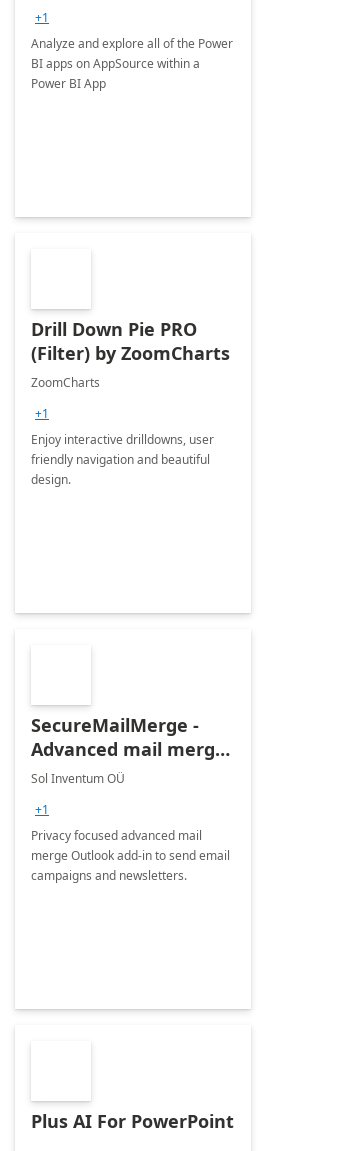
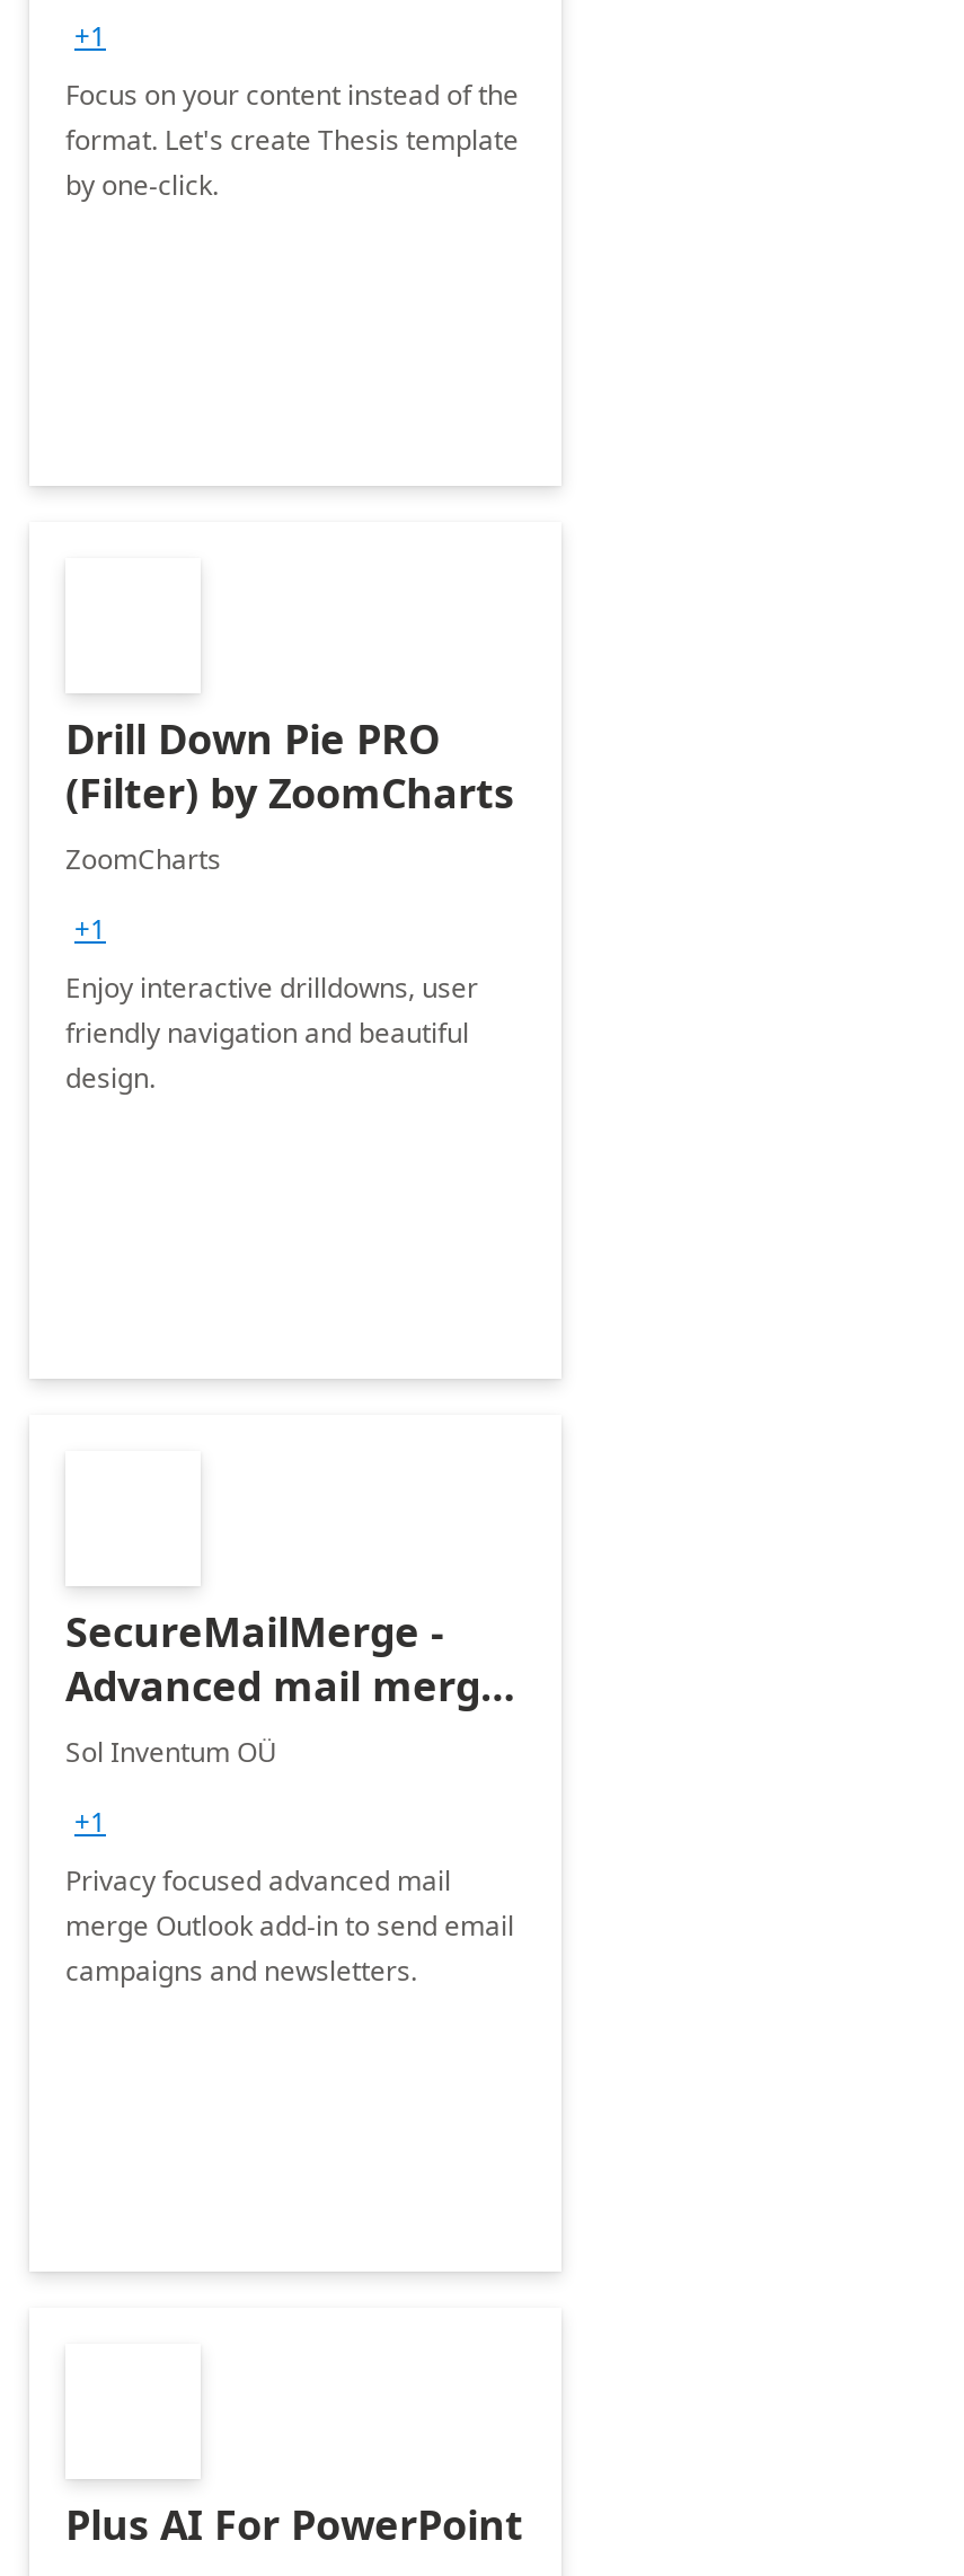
[31,35,233,92] Analyze and explore all of the Power | BI apps on AppSource within a | Power BI App -> [65,76,519,204] Focus on your content instead of the | format. Let's create Thesis template | by one-click.

